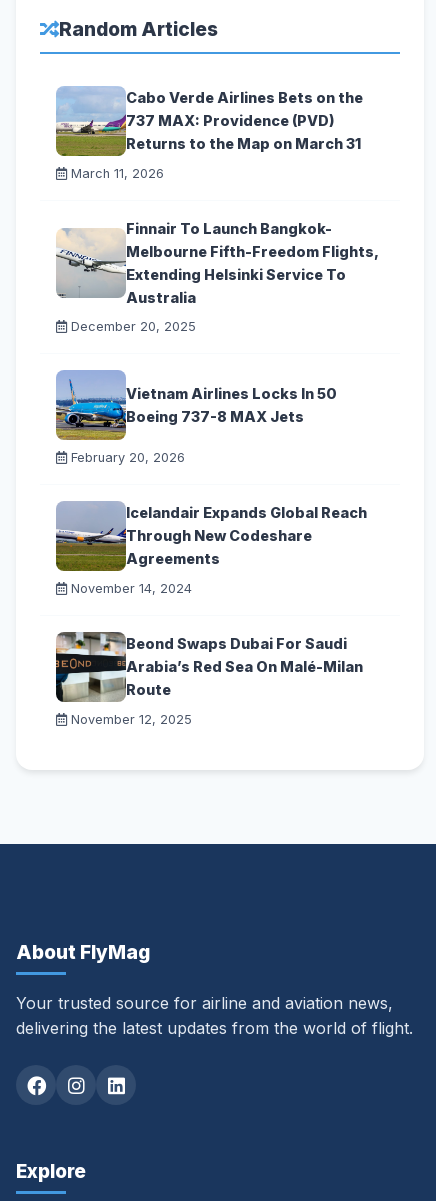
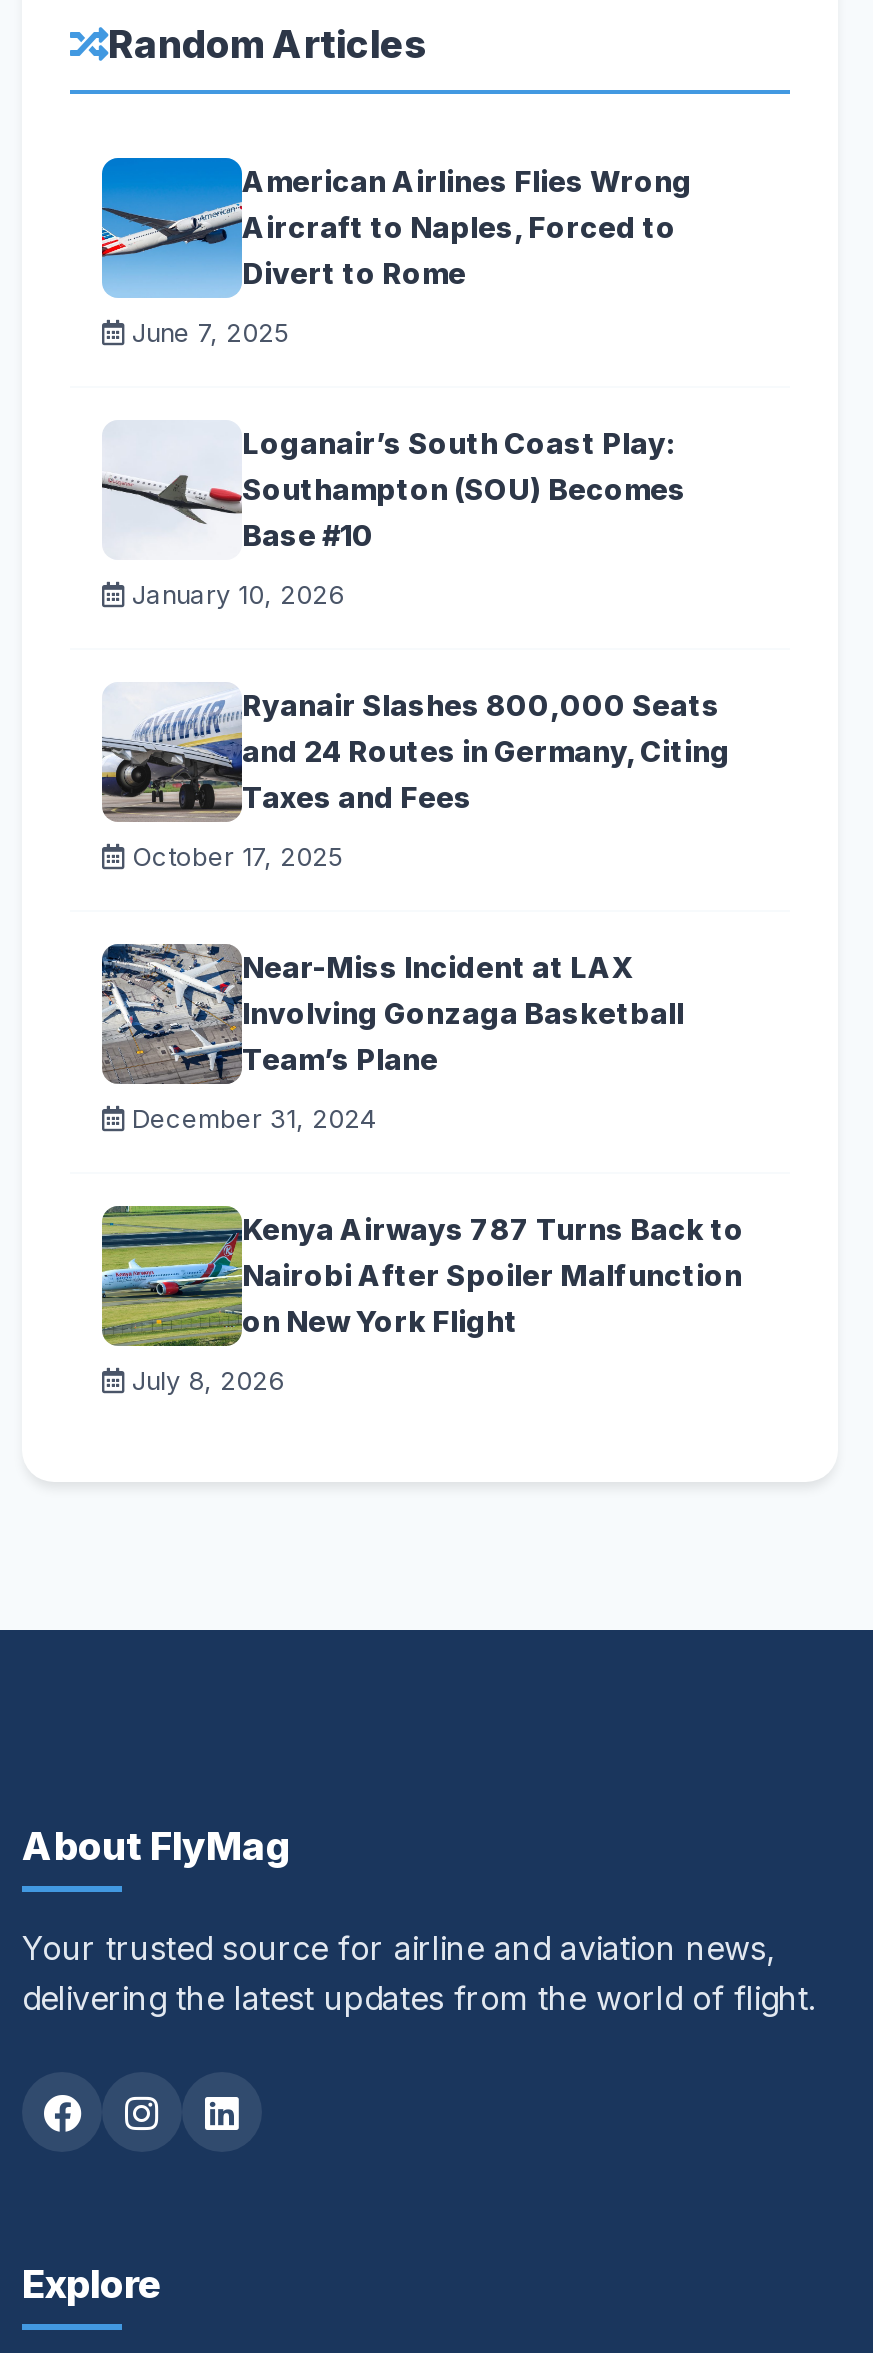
[55,87,363,157] [image] | Cabo Verde Airlines Bets on the | 737 MAX: Providence (PVD) | Returns to the Map on March 31 -> [100,158,692,291] [image] | American Airlines Flies Wrong | Aircraft to Naples, Forced to | Divert to Rome
[67,166,164,181] March 11, 2026 -> [124,318,290,348] June 7, 2025
[56,220,378,306] [image] | Finnair To Launch Bangkok- | Melbourne Fifth-Freedom Flights, | Extending Helsinki Service To | Australia -> [102,422,686,553] [image] | Loganair’s South Coast Play: | Southampton (SOU) Becomes | Base #10
[67,319,196,334] December 20, 2025 -> [124,580,344,610] January 10, 2026
[56,370,337,425] [image] | Vietnam Airlines Locks In 50 | Boeing 737-8 MAX Jets -> [102,684,730,822] [image] | Ryanair Slashes 800,000 Seats | and 24 Routes in Germany, Citing | Taxes and Fees
[67,450,185,465] February 20, 2026 -> [124,842,344,872] October 17, 2025
[56,502,367,567] [image] | Icelandair Expands Global Reach | Through New Codeshare | Agreements -> [102,944,684,1086] [image] | Near-Miss Incident at LAX | Involving Gonzaga Basketball | Team’s Plane
[67,581,192,596] November 14, 2024 -> [124,1104,376,1134] December 31, 2024
[55,632,363,698] [image] | Beond Swaps Dubai For Saudi | Arabia’s Red Sea On Malé-Milan | Route -> [100,1206,744,1346] [image] | Kenya Airways 787 Turns Back to | Nairobi After Spoiler Malfunction | on New York Flight
[67,712,192,727] November 12, 2025 -> [124,1366,284,1396] July 8, 2026

